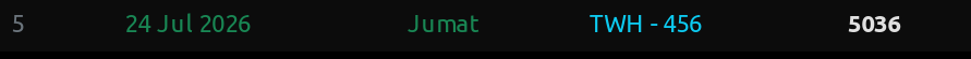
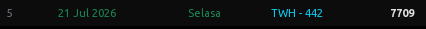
[124,11,900,36] 24 Jul 2026 | Jumat | TWH - 456 | 5036 -> [58,7,414,19] 21 Jul 2026 | Selasa | TWH - 442 | 7709

